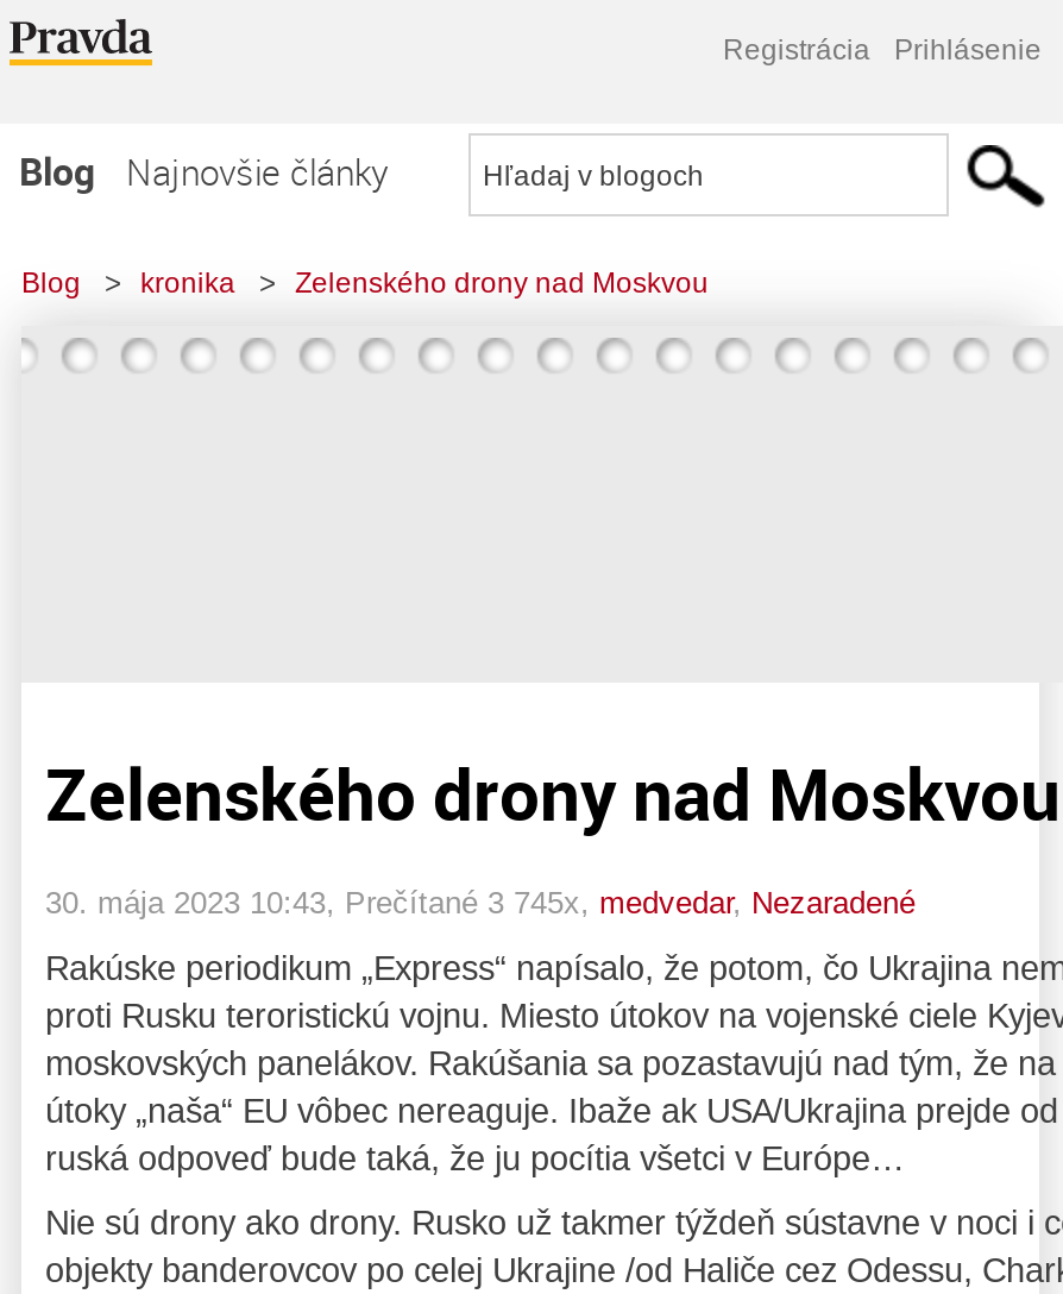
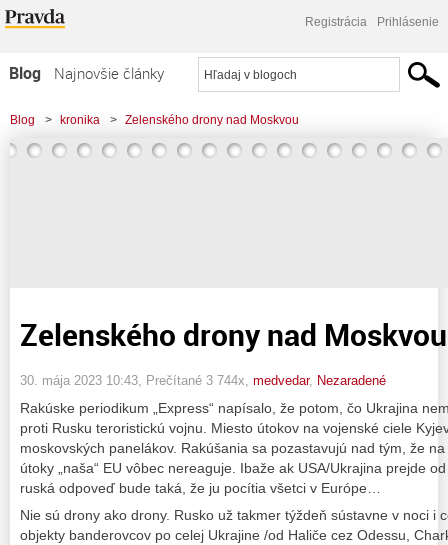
[45,884,916,919] 30. mája 2023 10:43, Prečítané 3 745x, medvedar, Nezaradené -> [20,372,386,387] 30. mája 2023 10:43, Prečítané 3 744x, medvedar, Nezaradené

